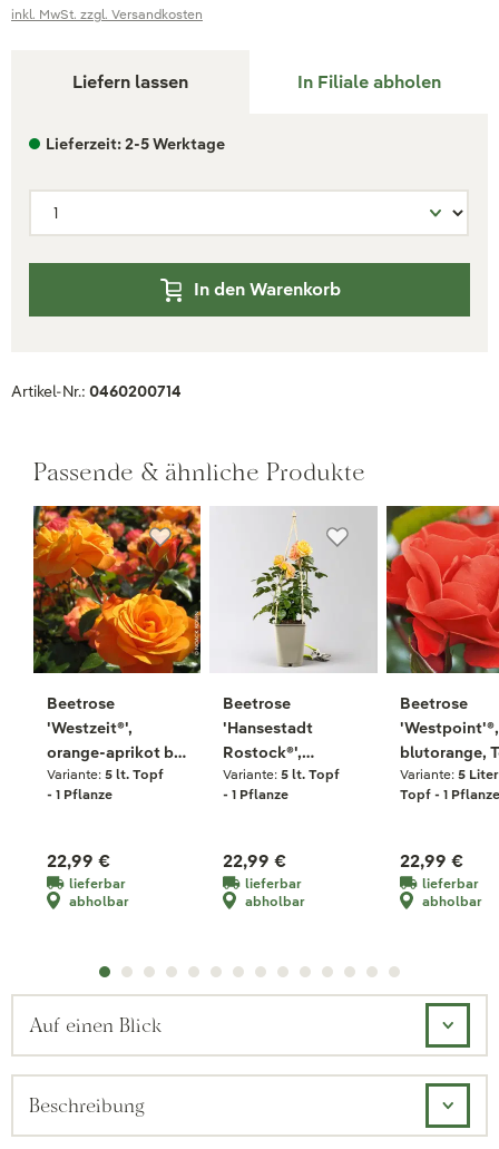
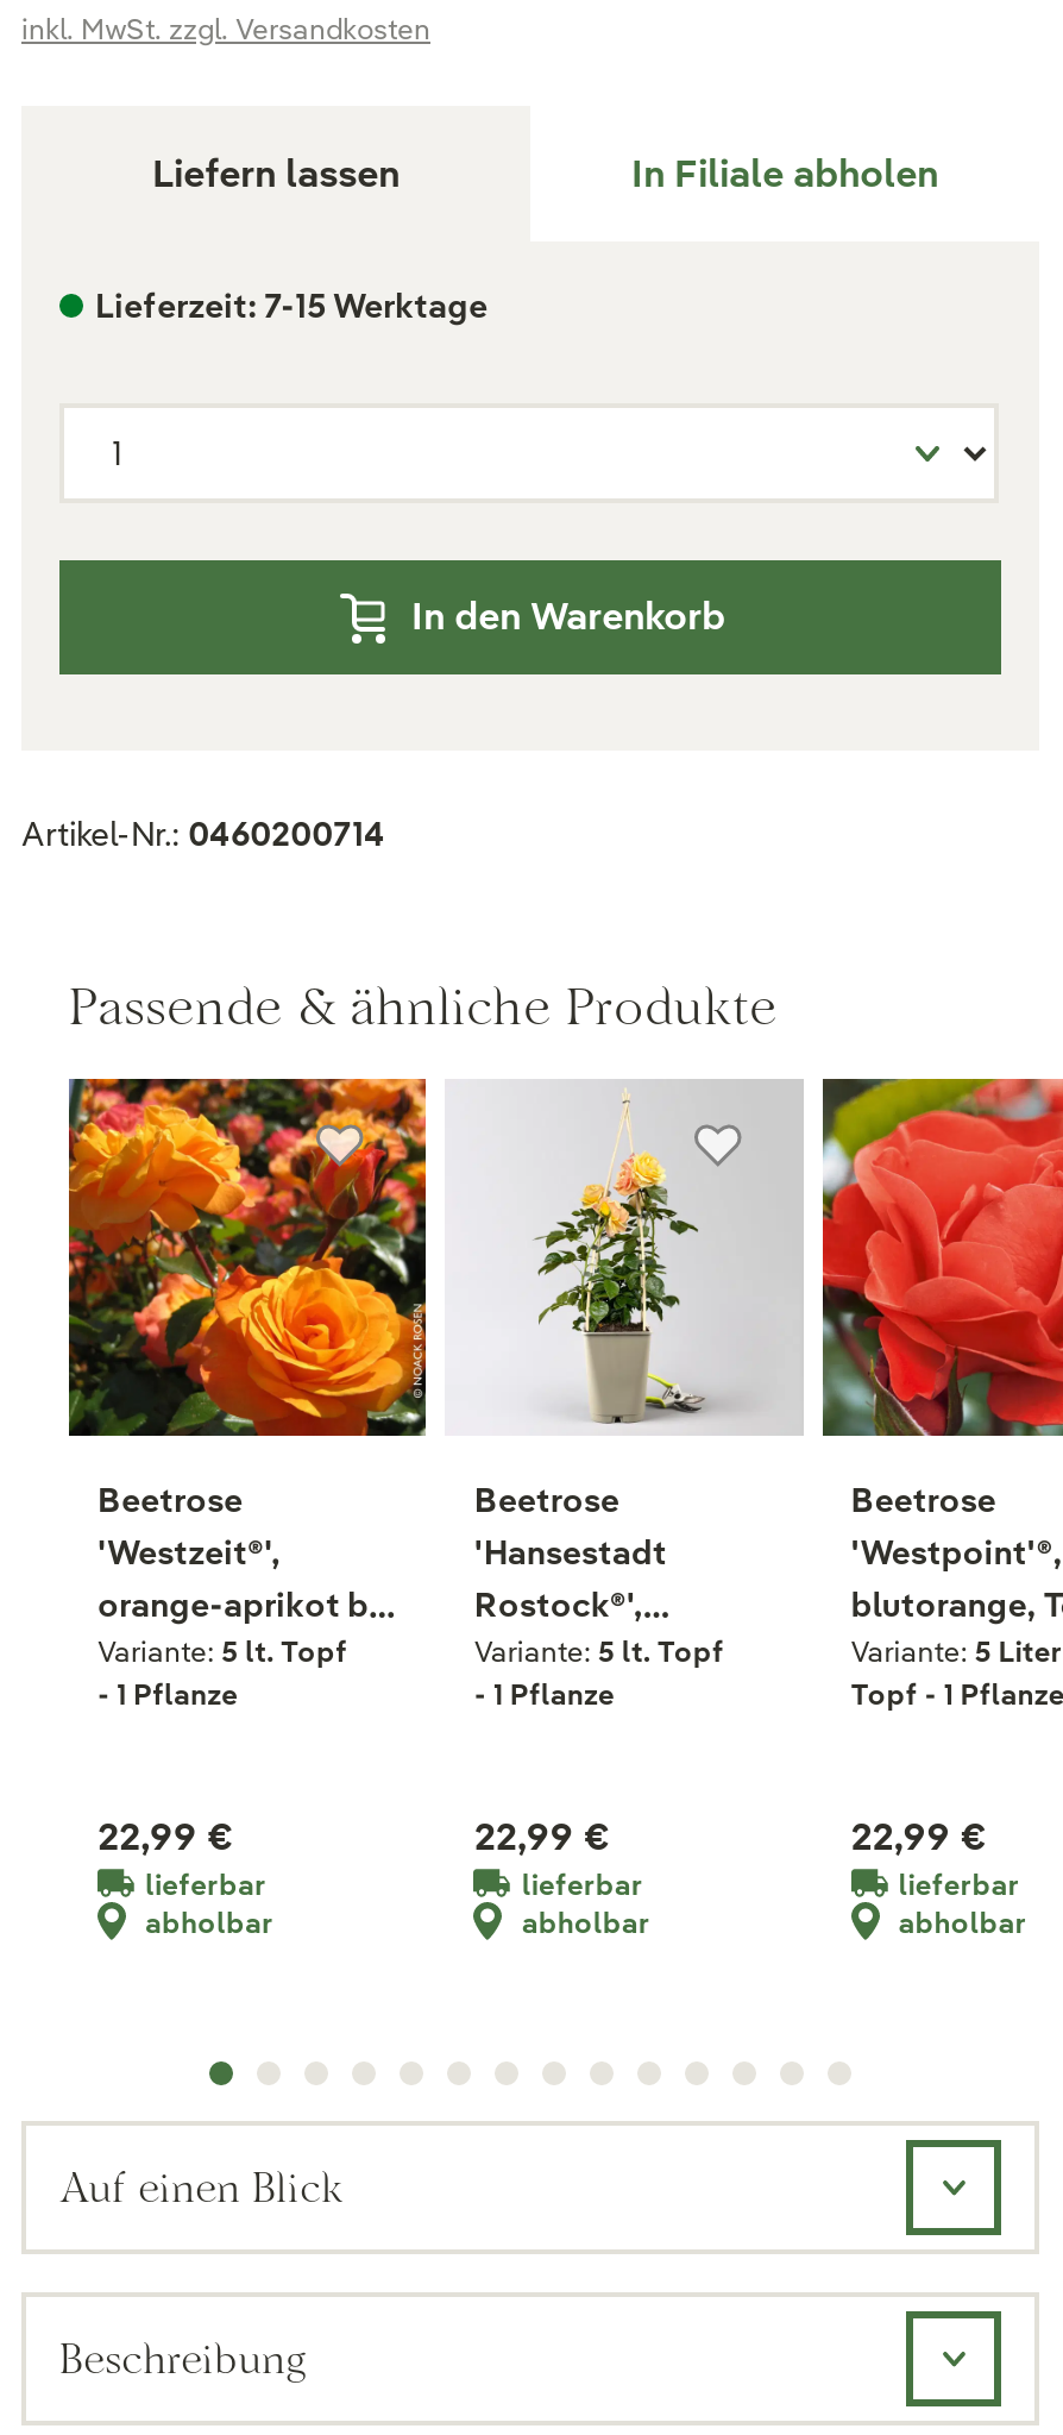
[46,134,225,154] Lieferzeit: 2-5 Werktage -> [95,284,488,327] Lieferzeit: 7-15 Werktage

